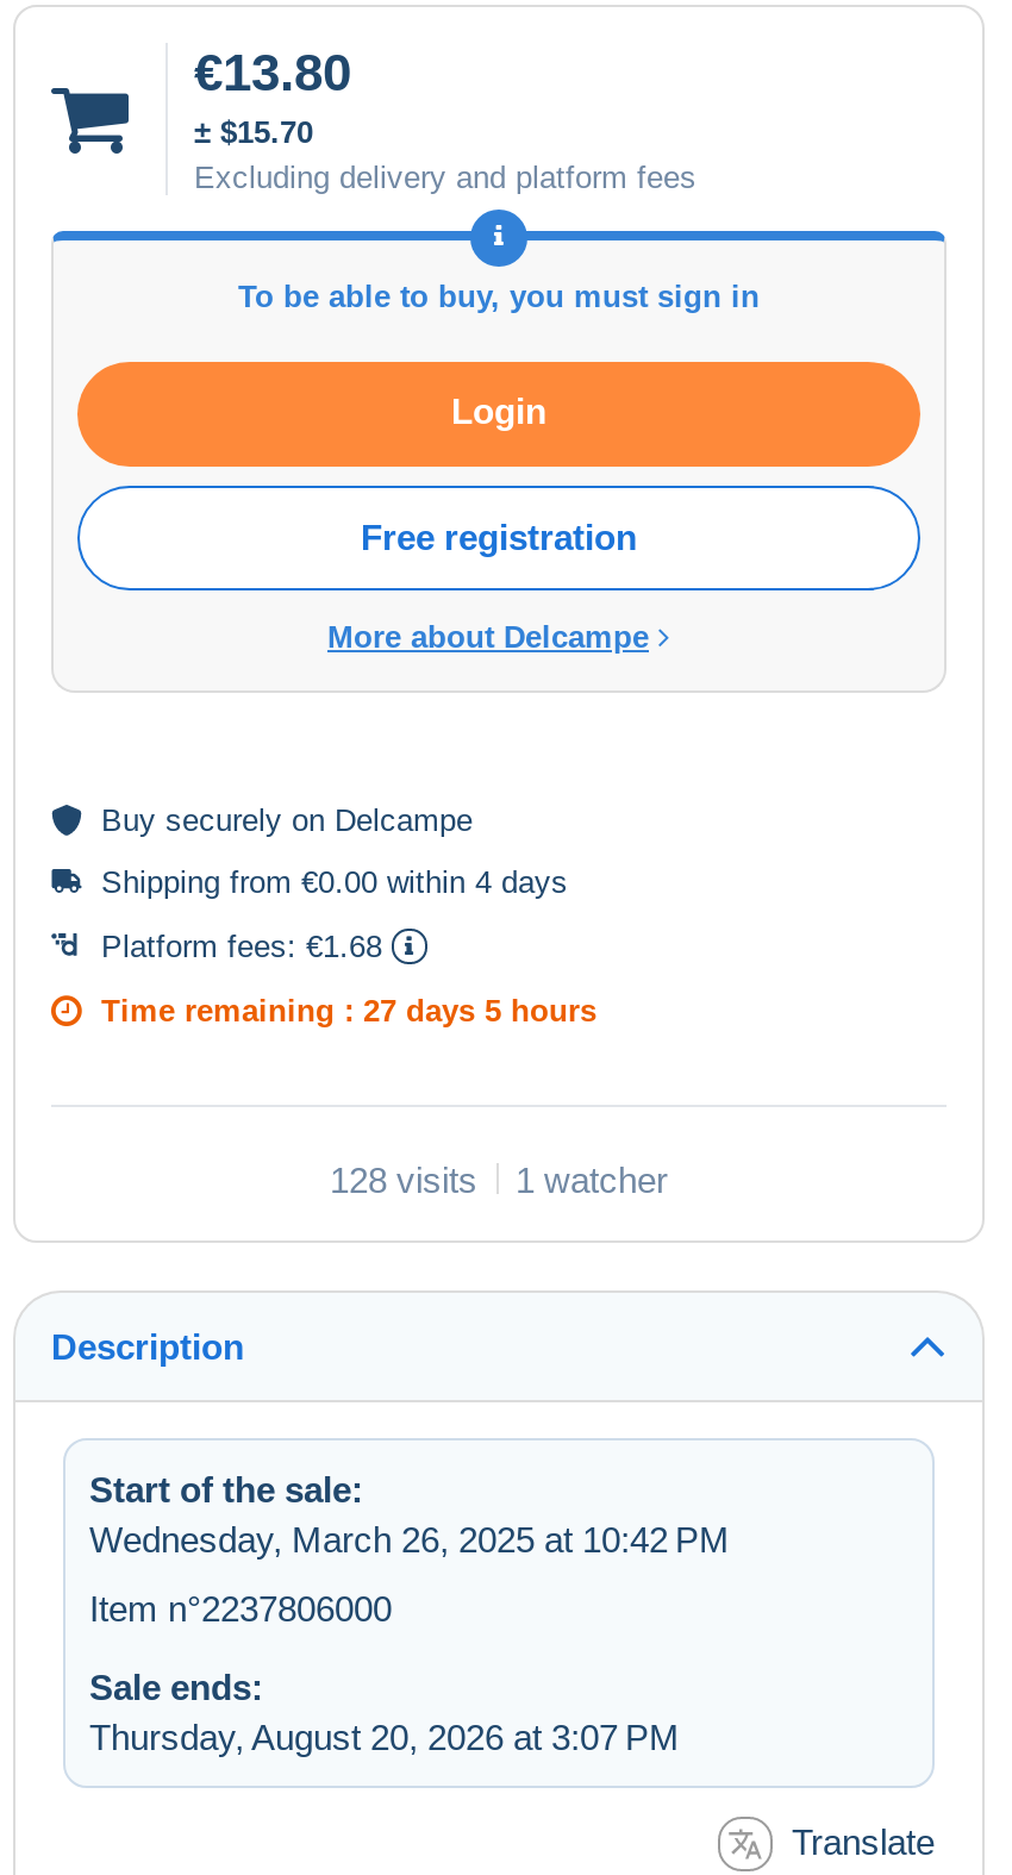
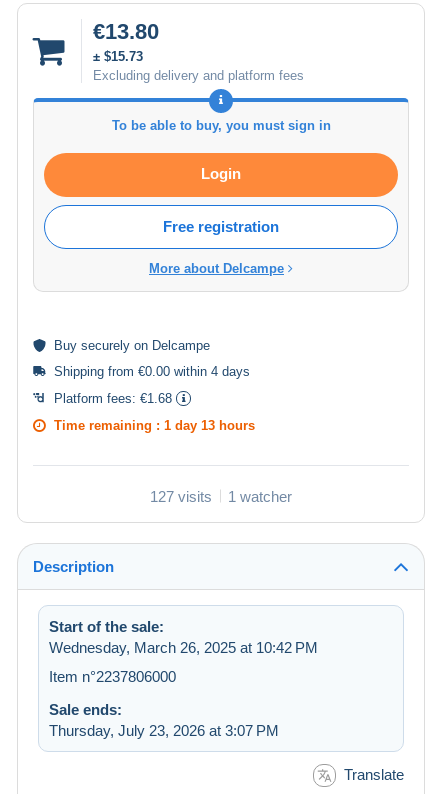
[194,113,313,149] ± $15.70 -> [93,49,143,64] ± $15.73
[101,992,596,1028] Time remaining : 27 days 5 hours -> [54,418,255,433] Time remaining : 1 day 13 hours
[330,1159,668,1199] 128 visits 1 watcher -> [150,488,292,505] 127 visits 1 watcher
[89,1716,680,1756] Thursday, August 20, 2026 at 3:07 PM -> [49,722,279,739] Thursday, July 23, 2026 at 3:07 PM

